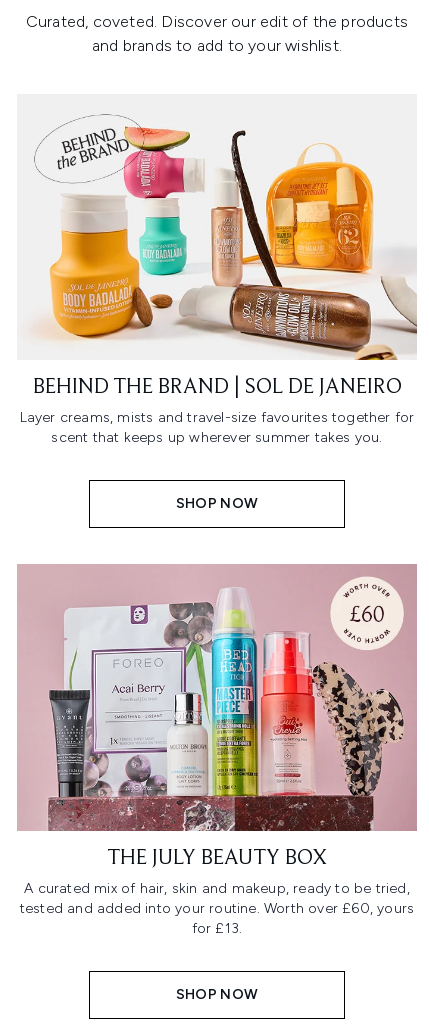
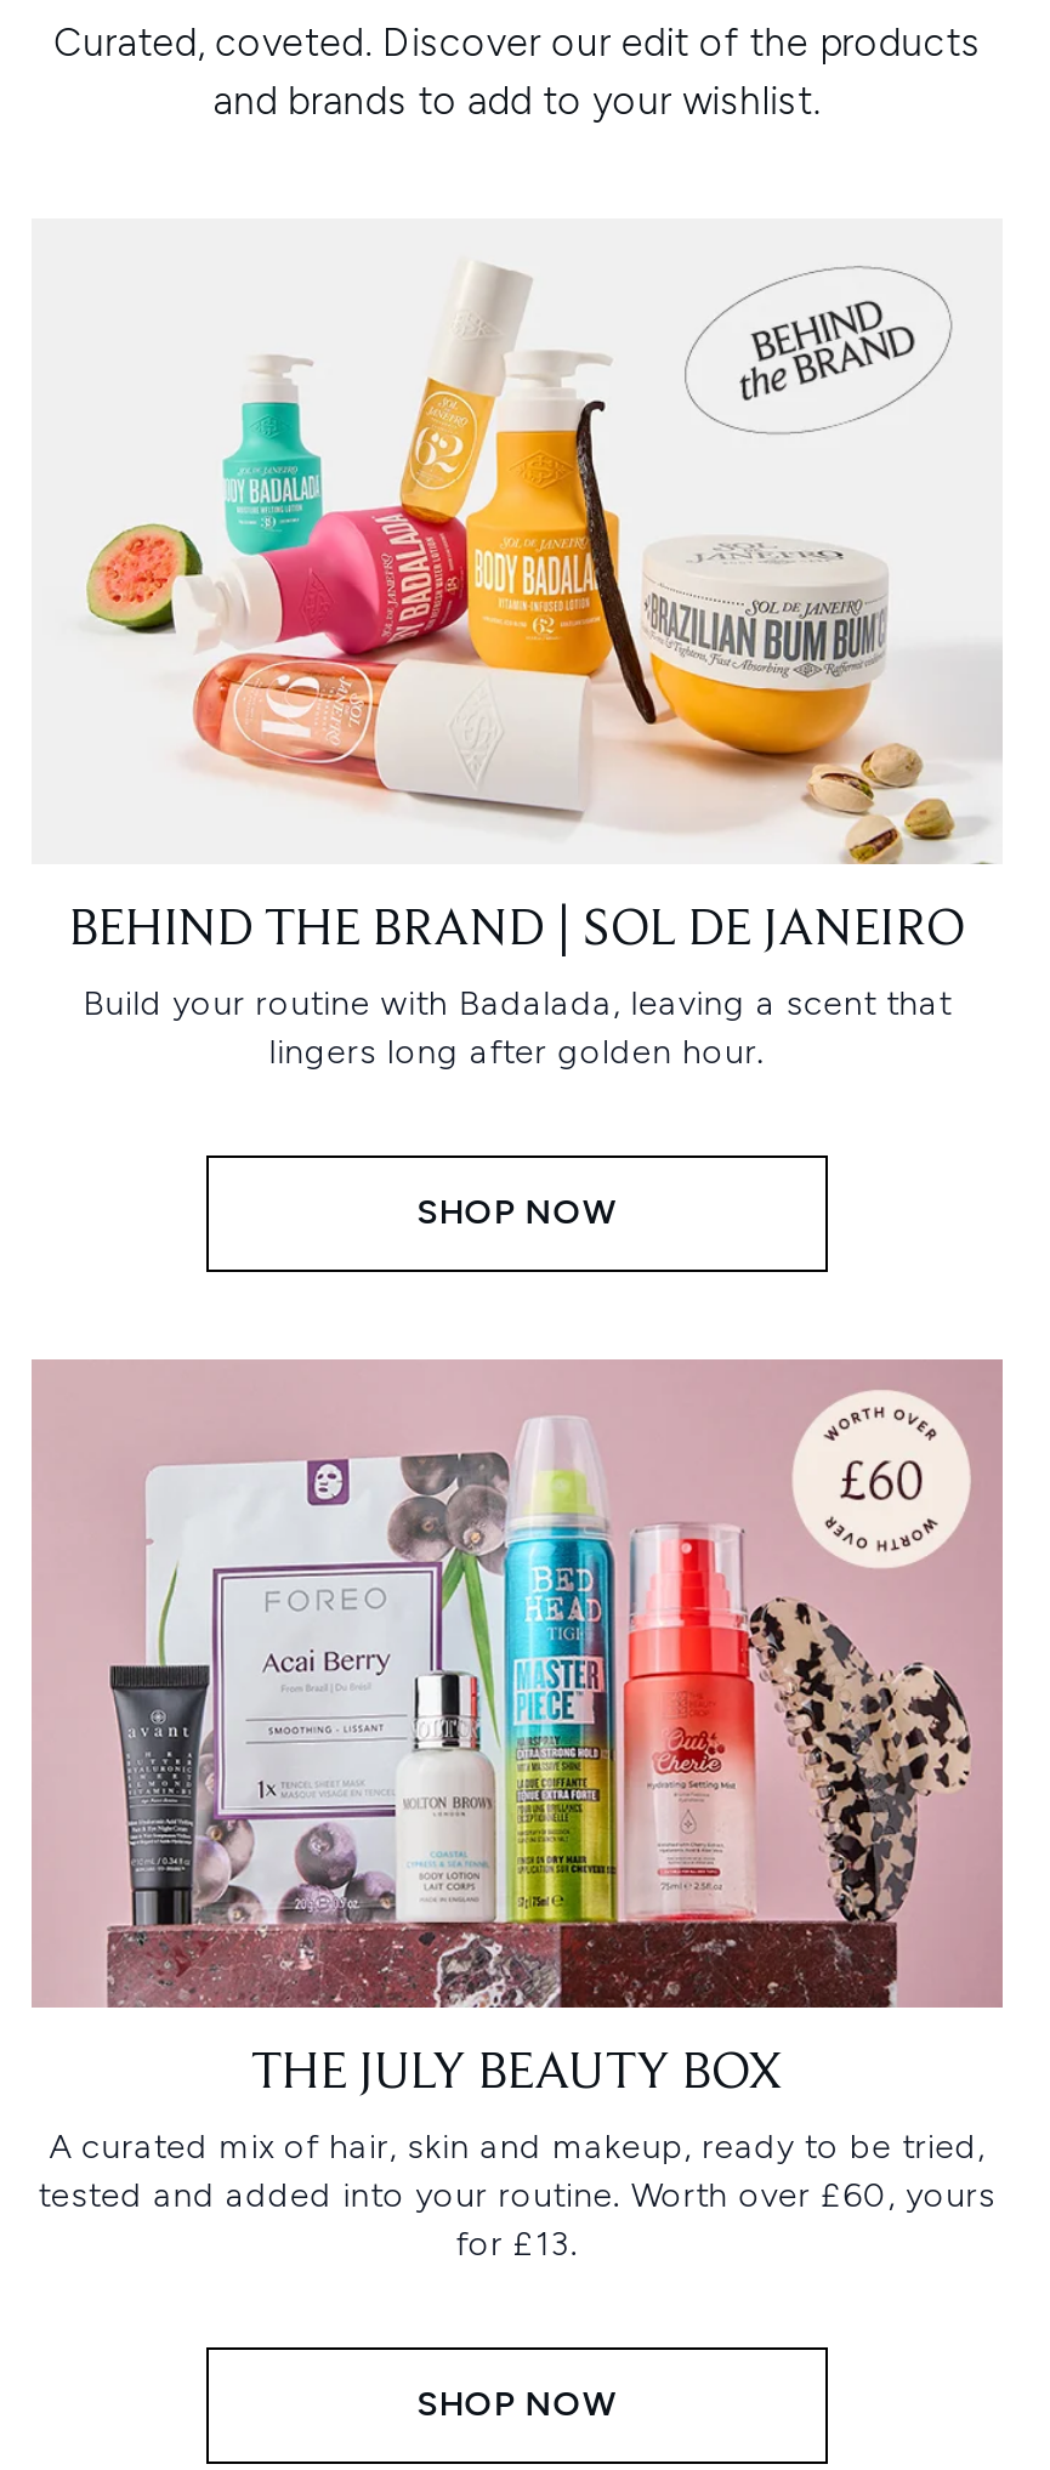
[34,114,418,361] [image] -> [85,265,1003,867] [image]
[20,409,414,446] Layer creams, mists and travel-size favourites together for | scent that keeps up wherever summer takes you. -> [83,984,951,1073] Build your routine with Badalada, leaving a scent that | lingers long after golden hour.

